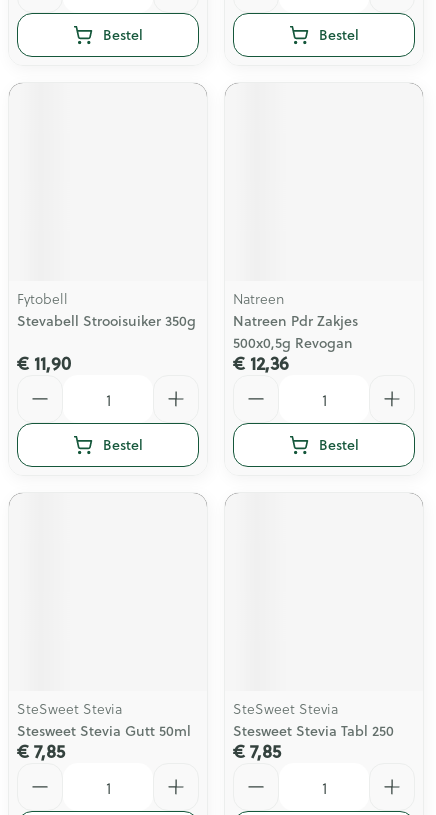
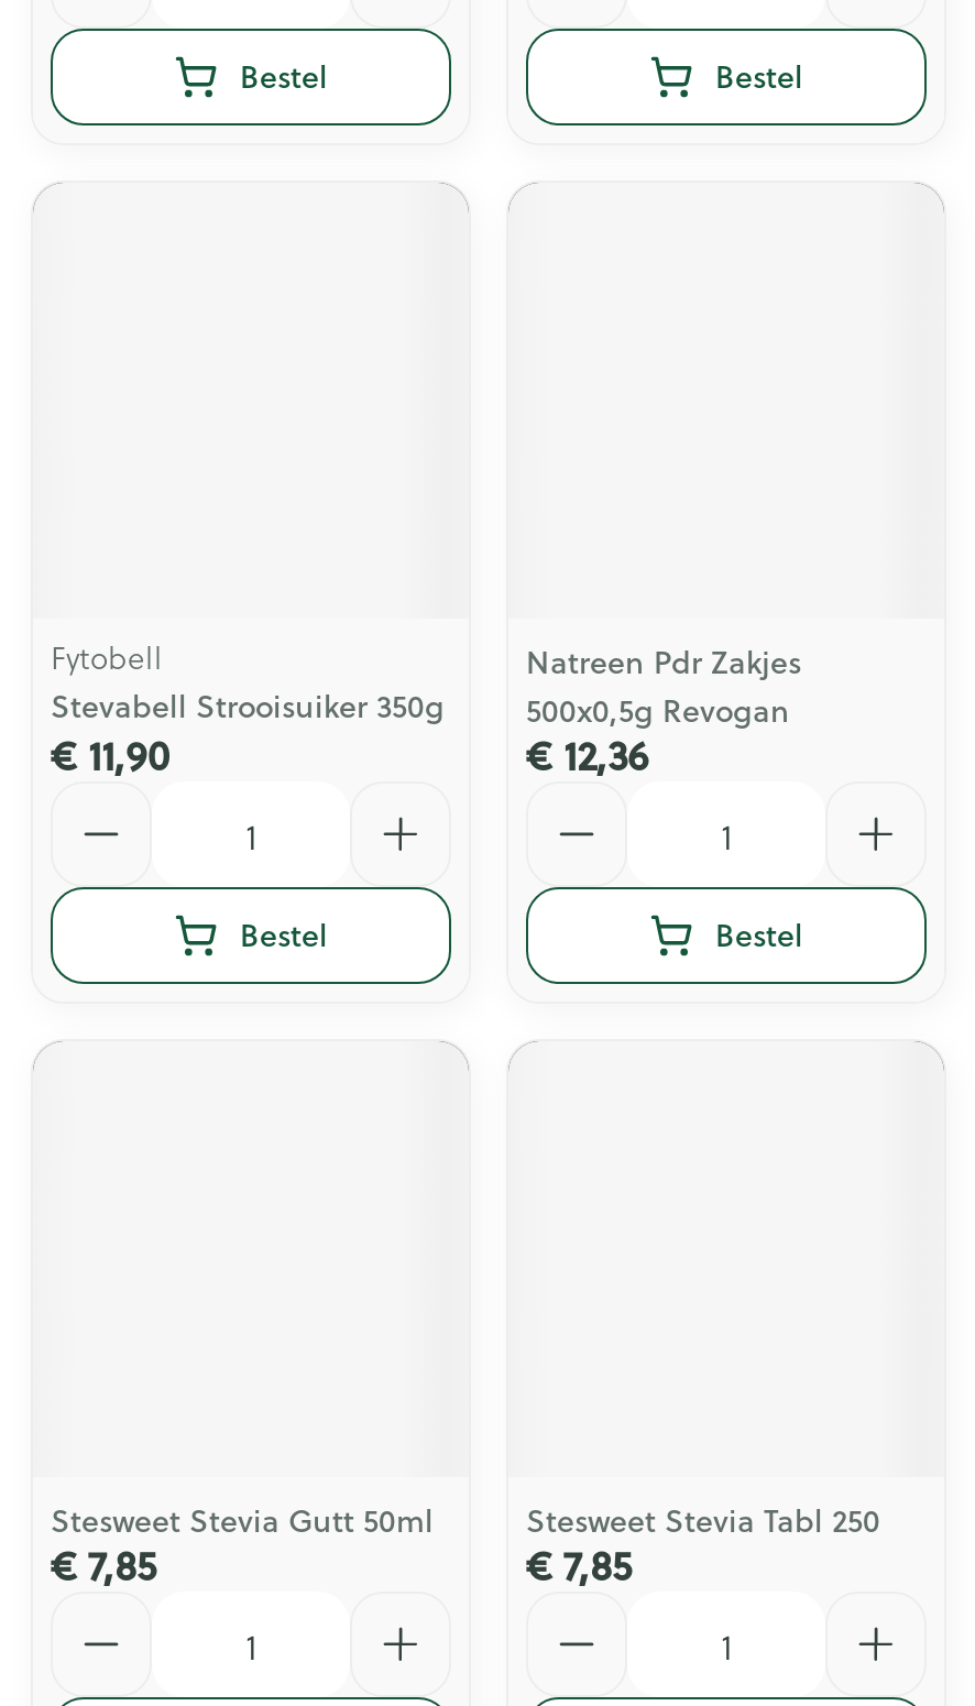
[233,288,284,309] Natreen -> none
[17,698,122,719] SteSweet Stevia -> none
[233,698,338,719] SteSweet Stevia -> none

